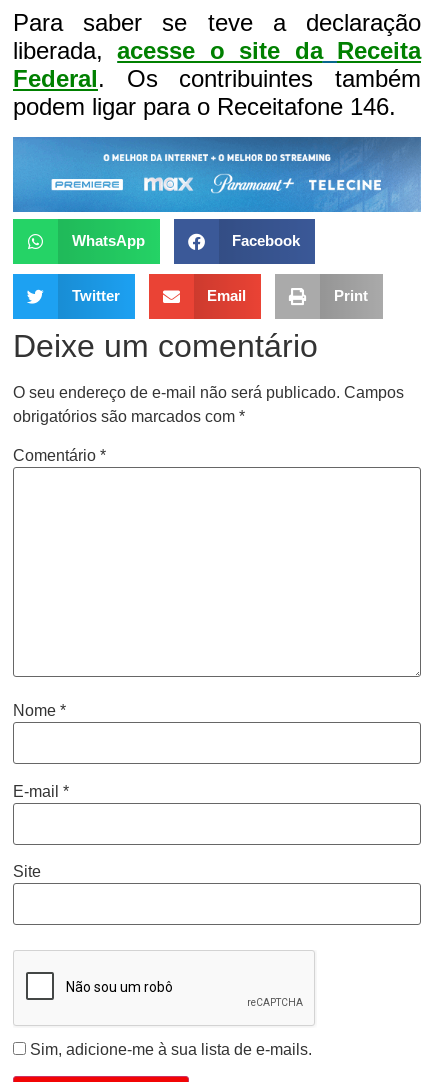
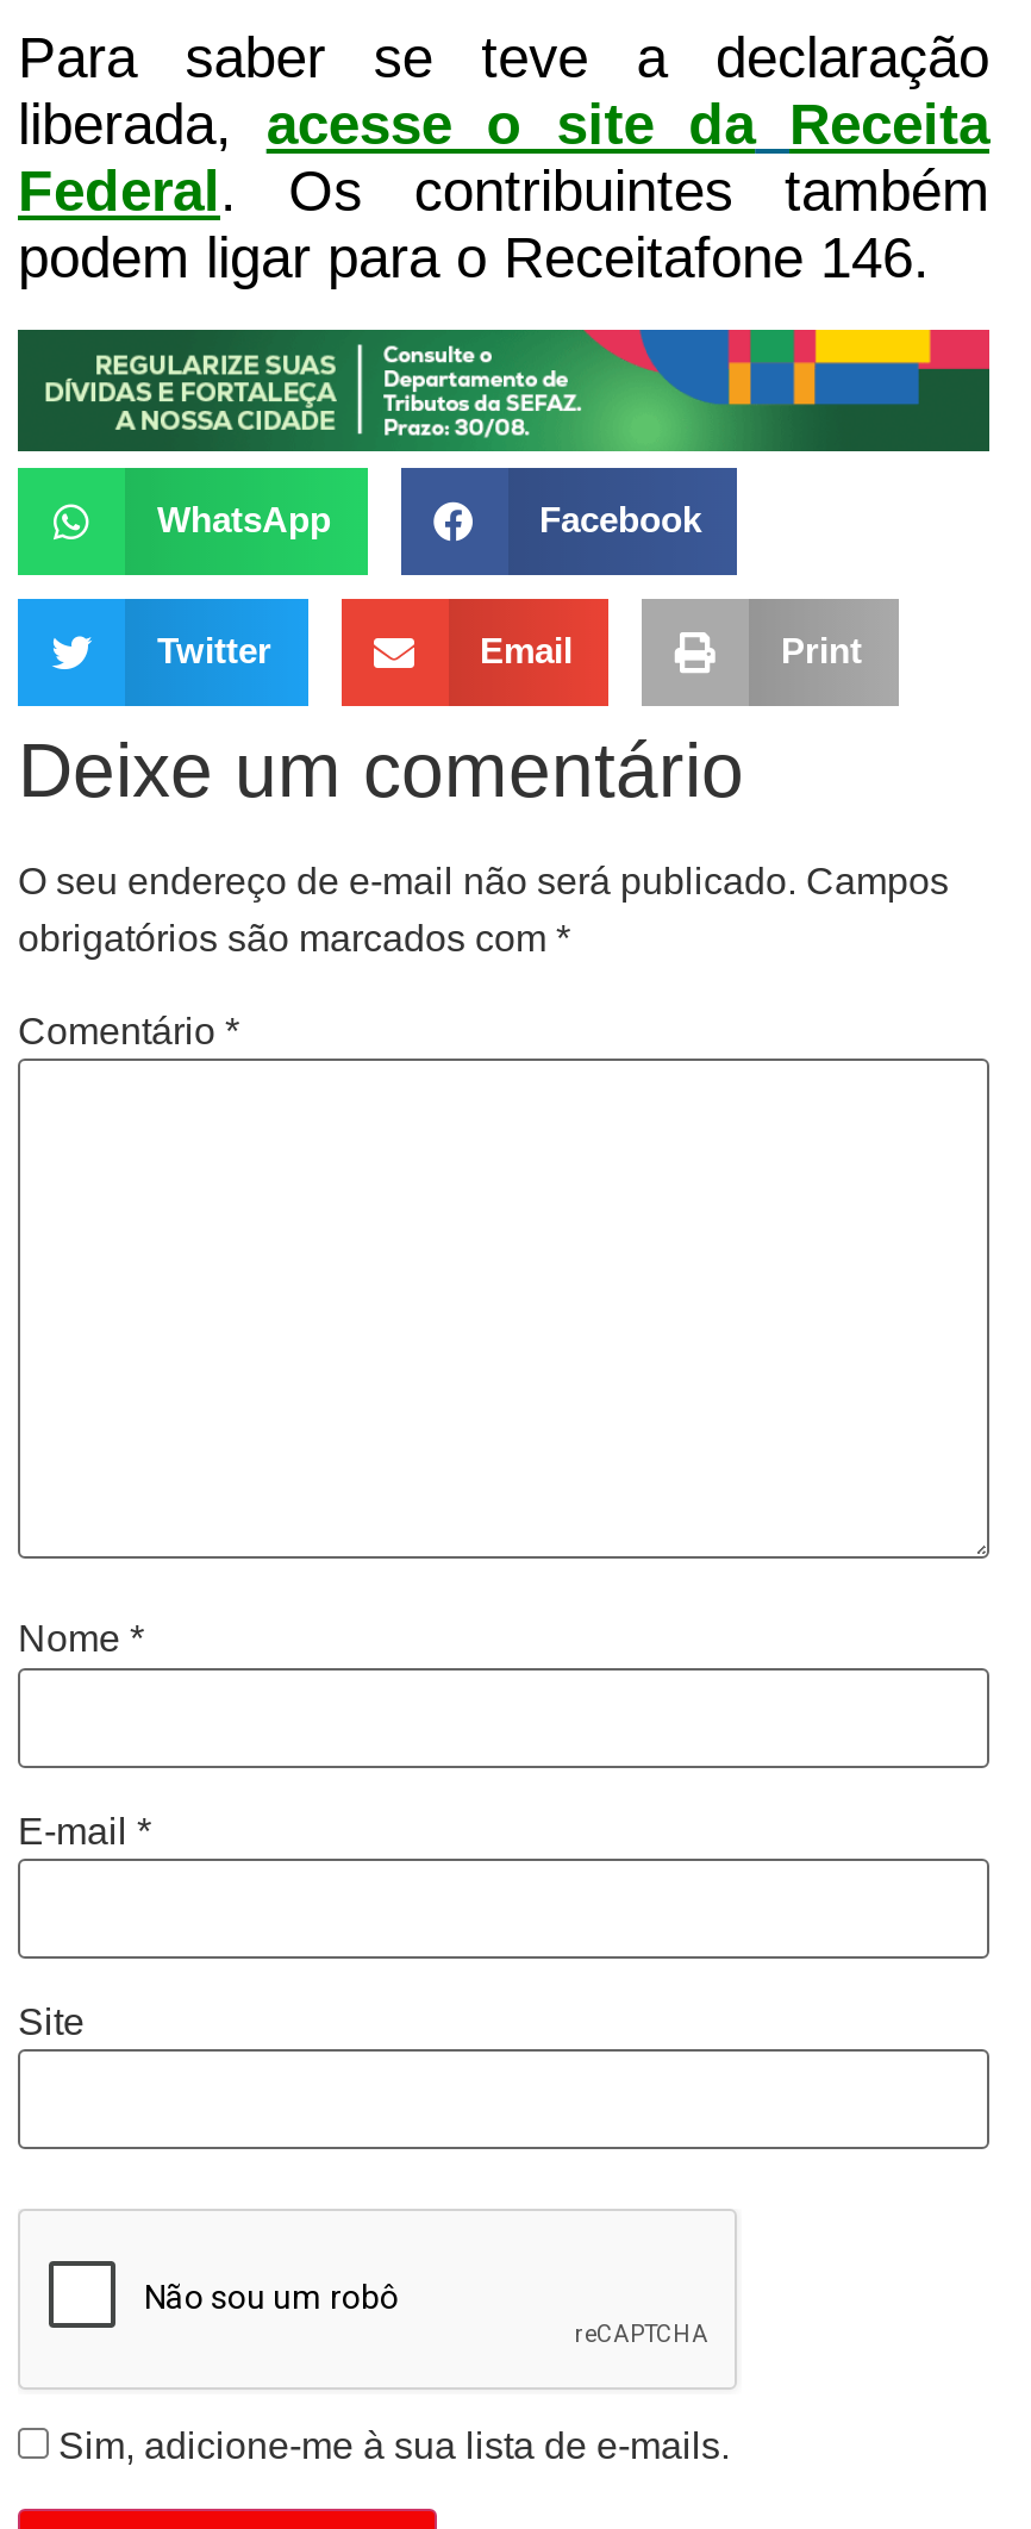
[12,136,422,213] [image] -> [15,327,992,454] [image]

